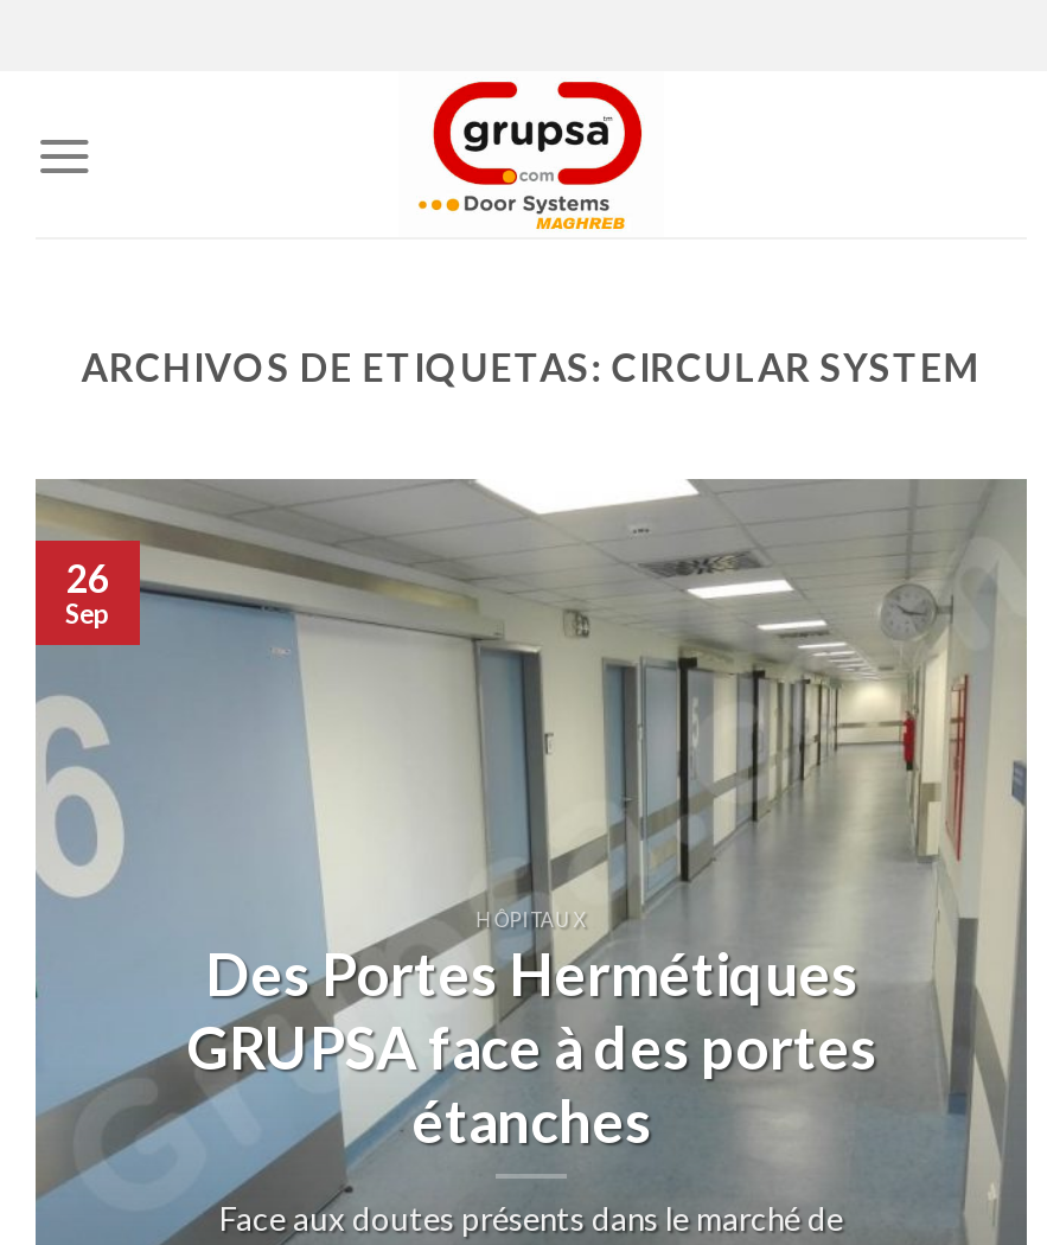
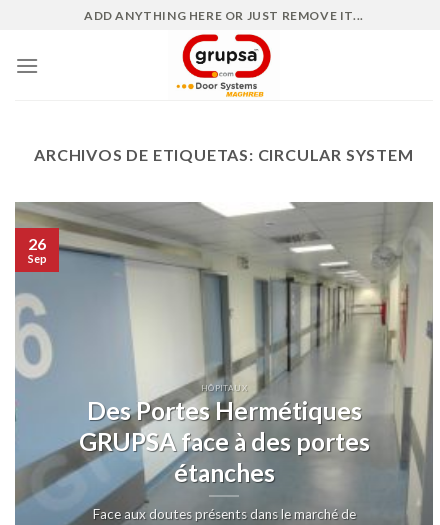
none -> [84,7,364,22] ADD ANYTHING HERE OR JUST REMOVE IT...

